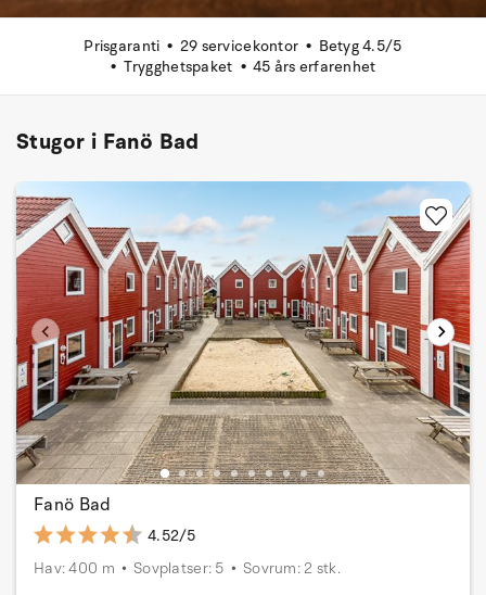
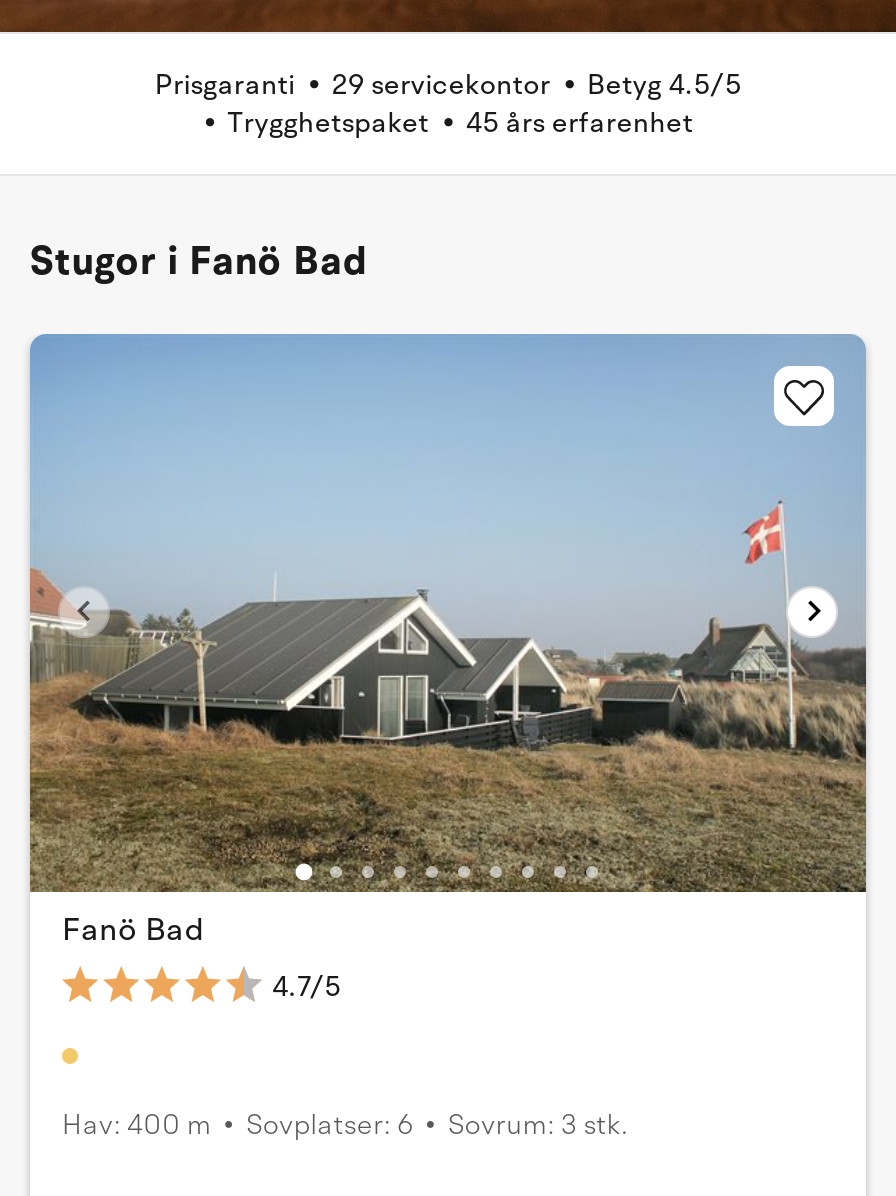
[15,182,471,546] [image] | 4.52/5 -> [28,334,868,1005] [image] | 4.7/5
[134,558,224,578] Sovplatser: 5 -> [246,1105,413,1143] Sovplatser: 6
[243,558,341,578] Sovrum: 2 stk. -> [448,1105,628,1143] Sovrum: 3 stk.

